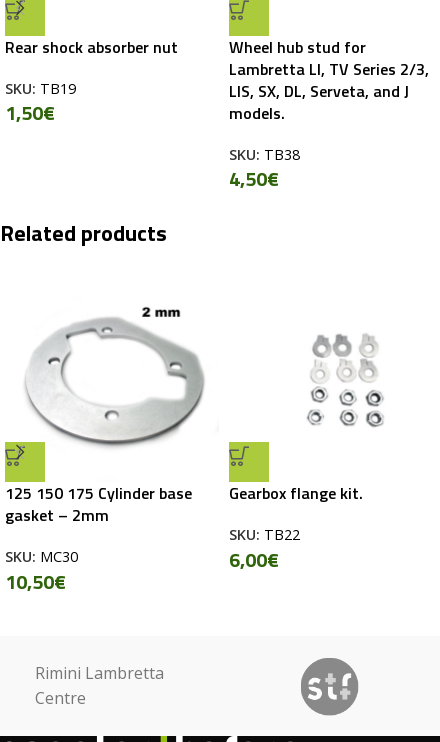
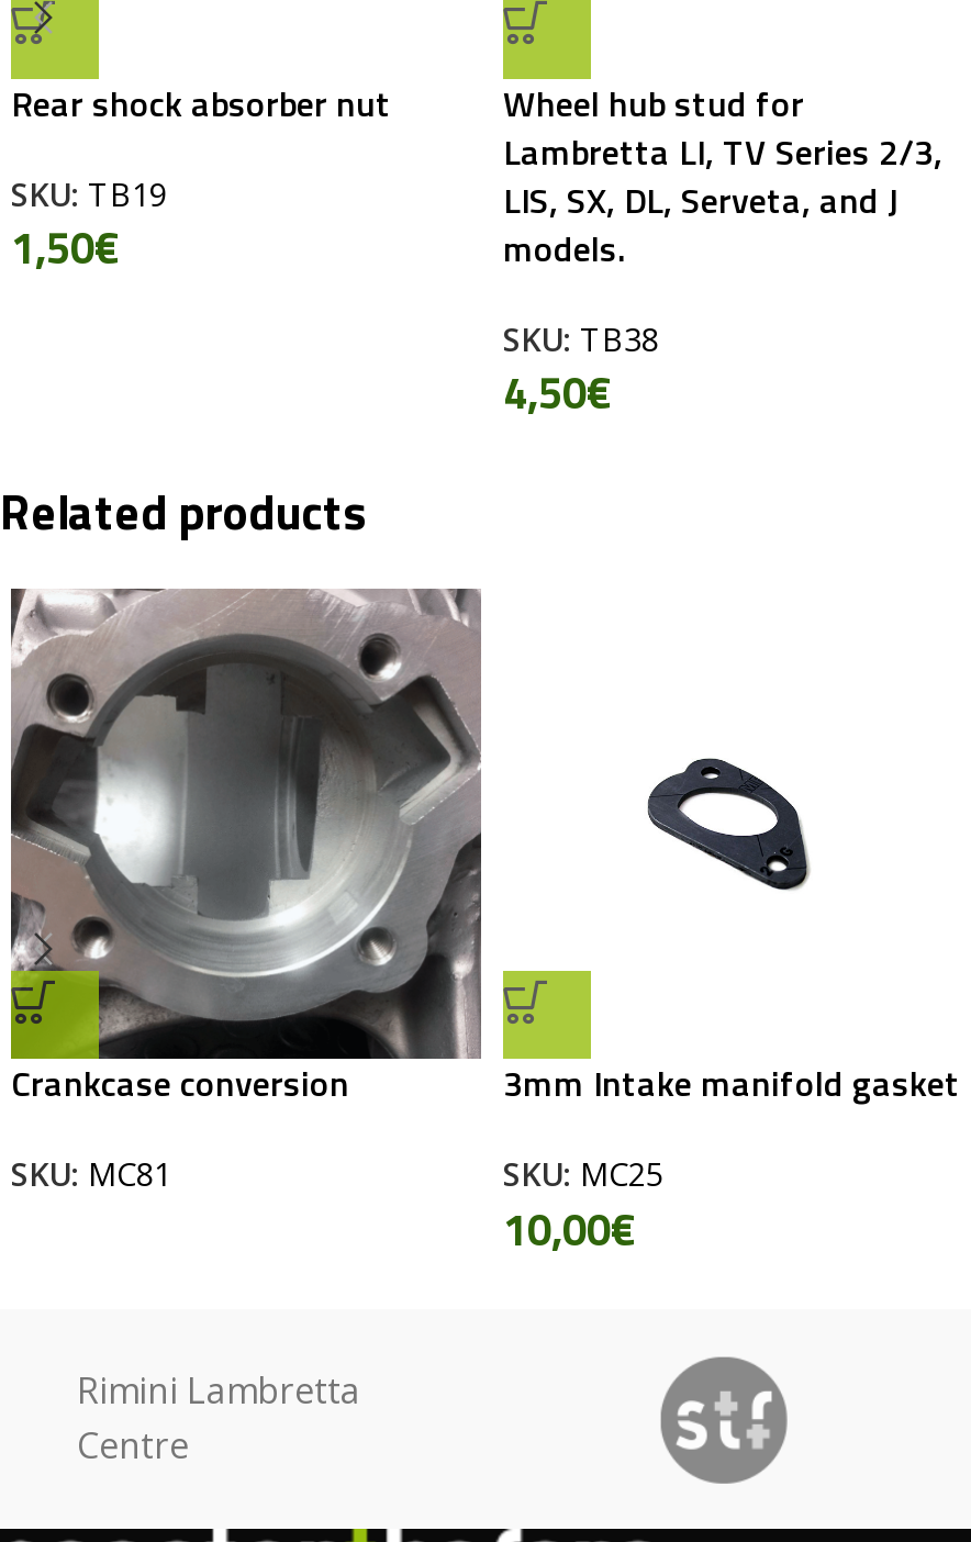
[5,306,219,527] [image] | 125 150 175 Cylinder base | gasket – 2mm -> [9,586,483,1110] [image] | Crankcase conversion
[306,333,384,428] [image] -> [646,740,826,892] [image]
[229,481,363,505] Gearbox flange kit. -> [503,1058,960,1110] 3mm Intake manifold gasket
[229,526,300,575] SKU: TB22 | 6,00€ -> [503,1155,663,1262] SKU: MC25 | 10,00€
[5,548,78,597] SKU: MC30 | 10,50€ -> [11,1155,171,1196] SKU: MC81

